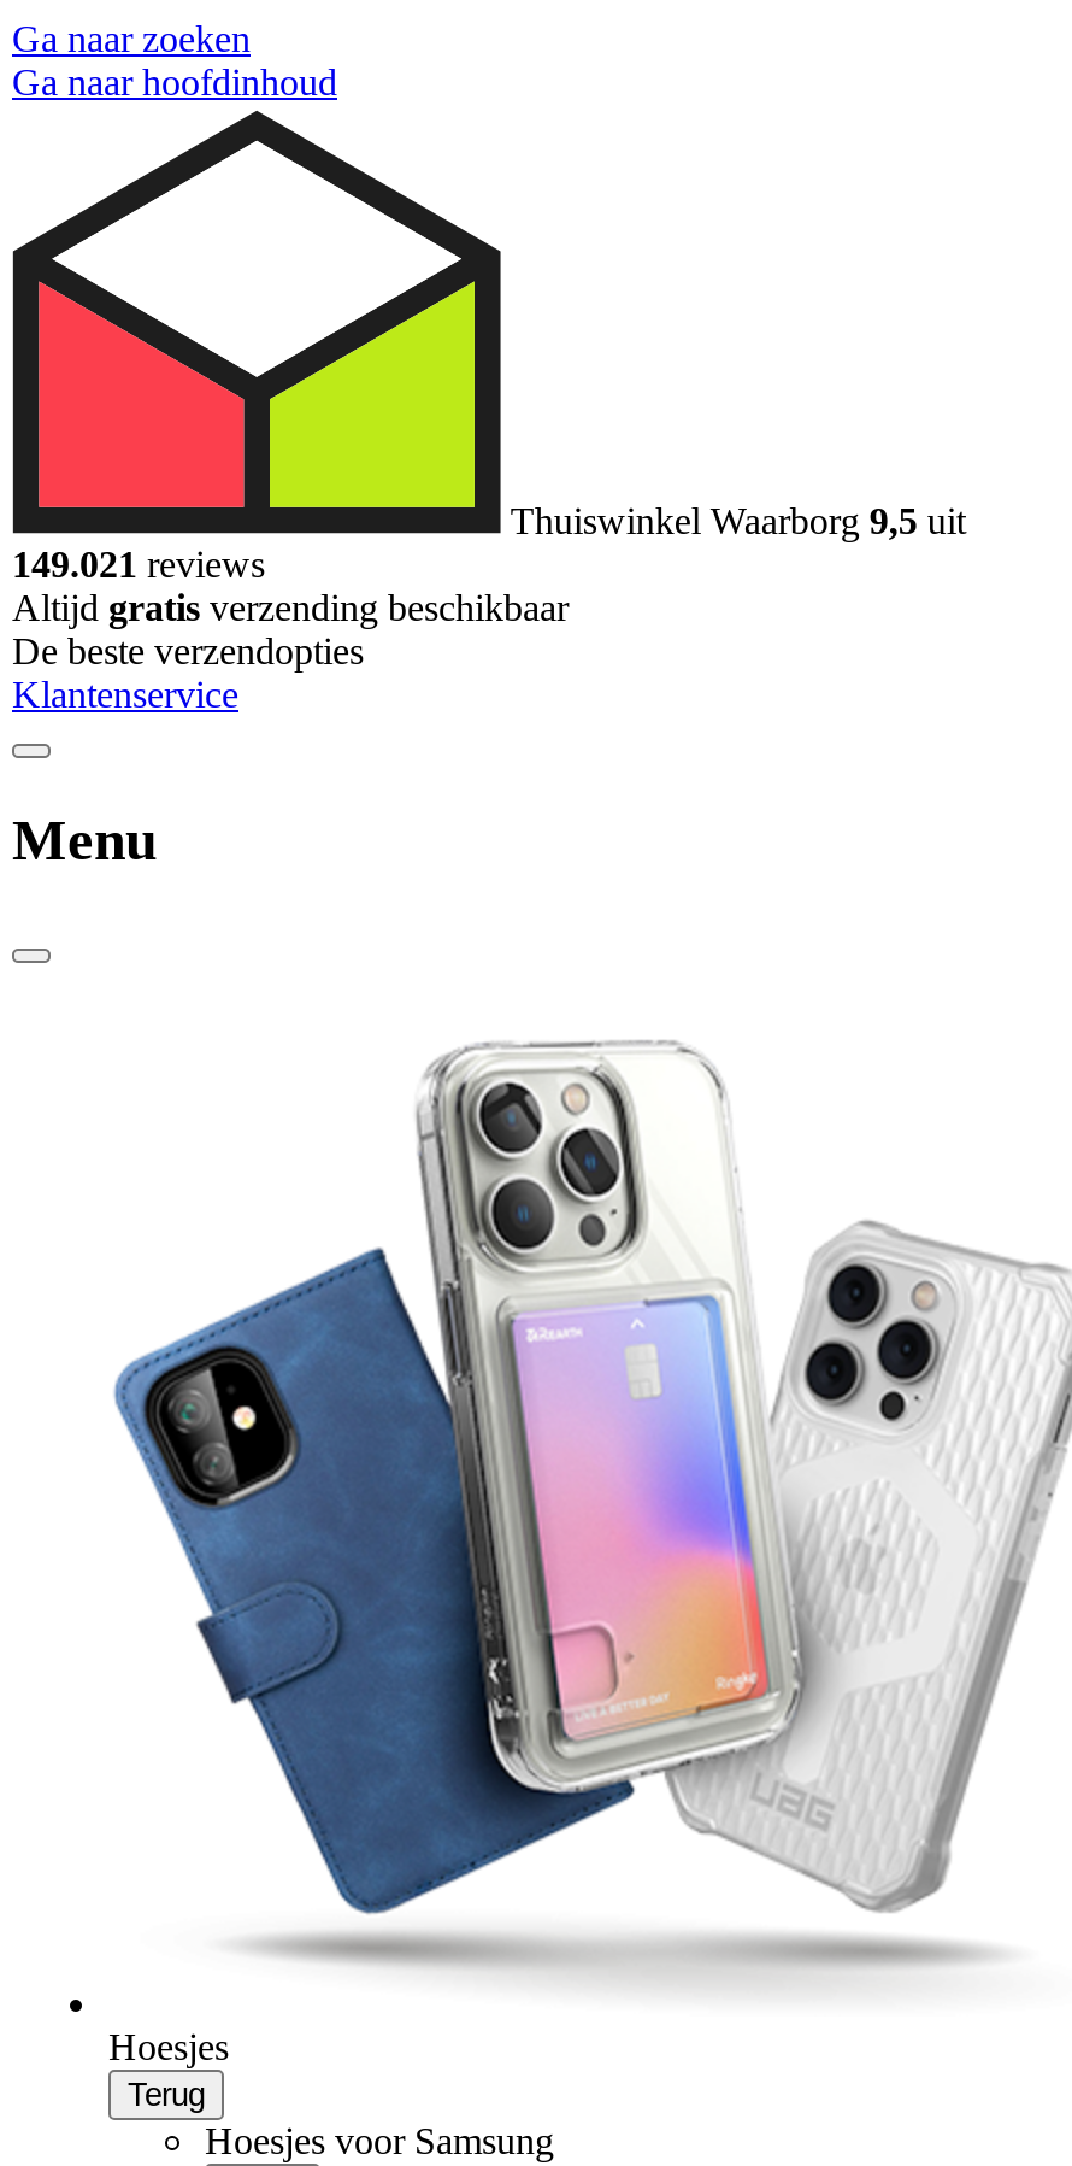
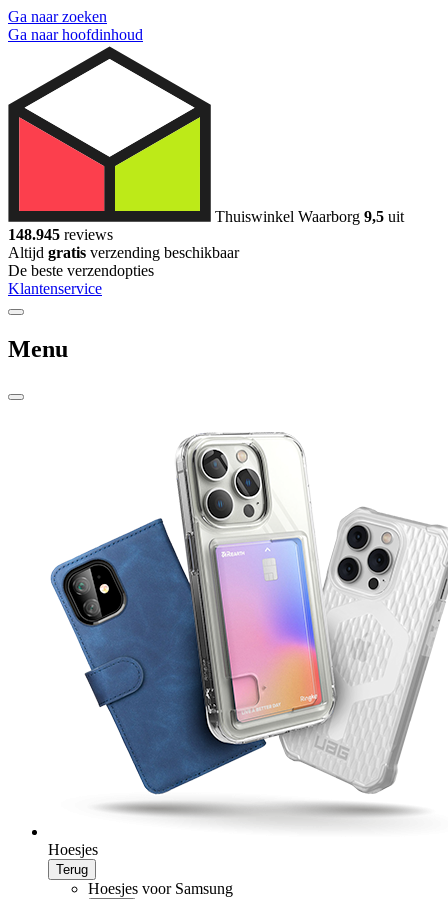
[12,544,265,585] 149.021 reviews -> [8,226,113,243] 148.945 reviews

